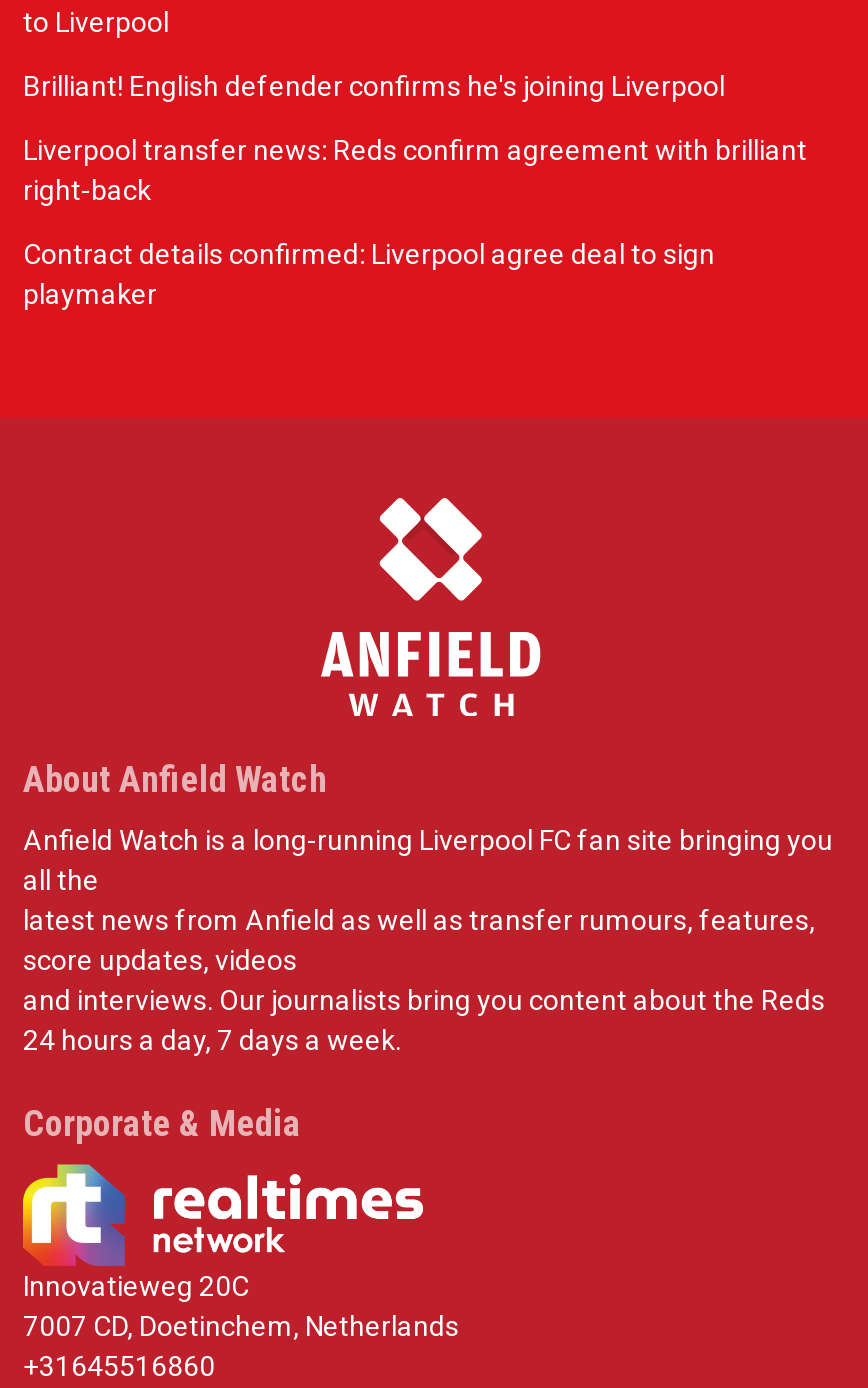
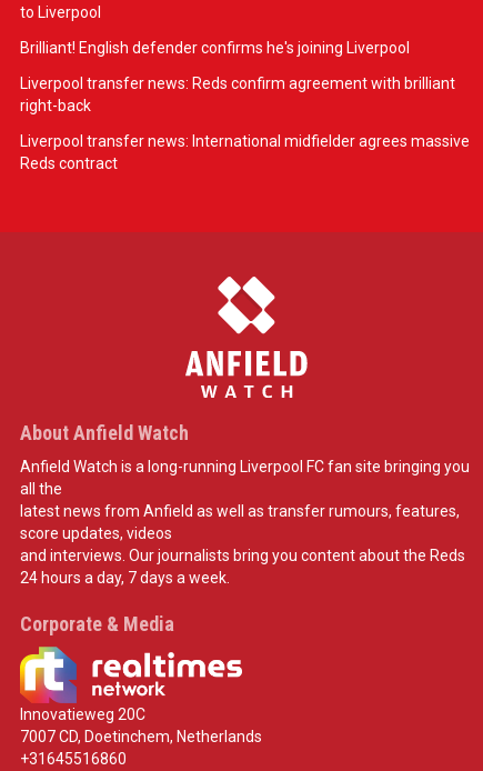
[23,238,715,310] Contract details confirmed: Liverpool agree deal to sign | playmaker -> [20,132,470,172] Liverpool transfer news: International midfielder agrees massive | Reds contract

